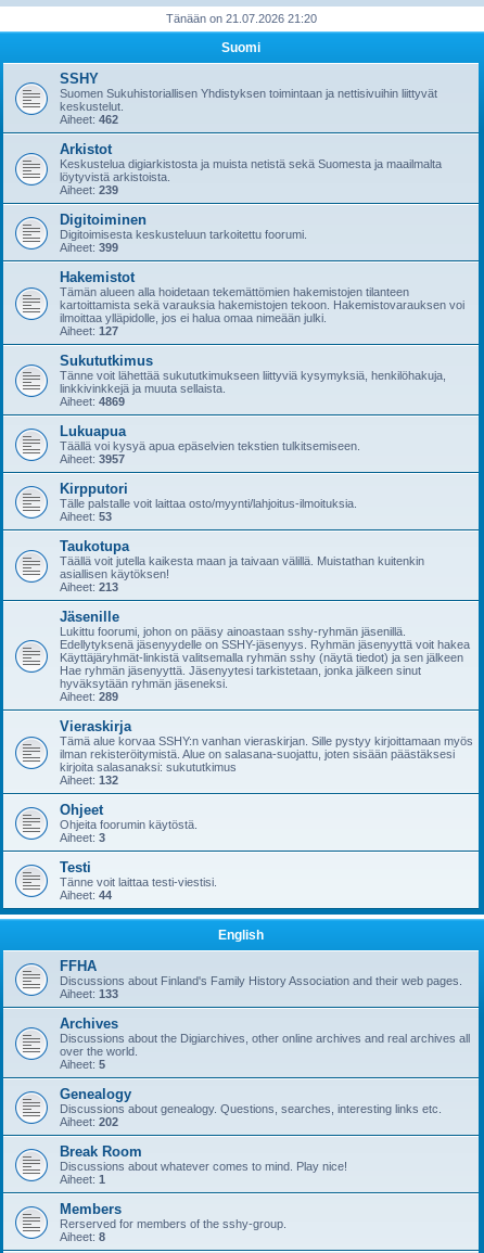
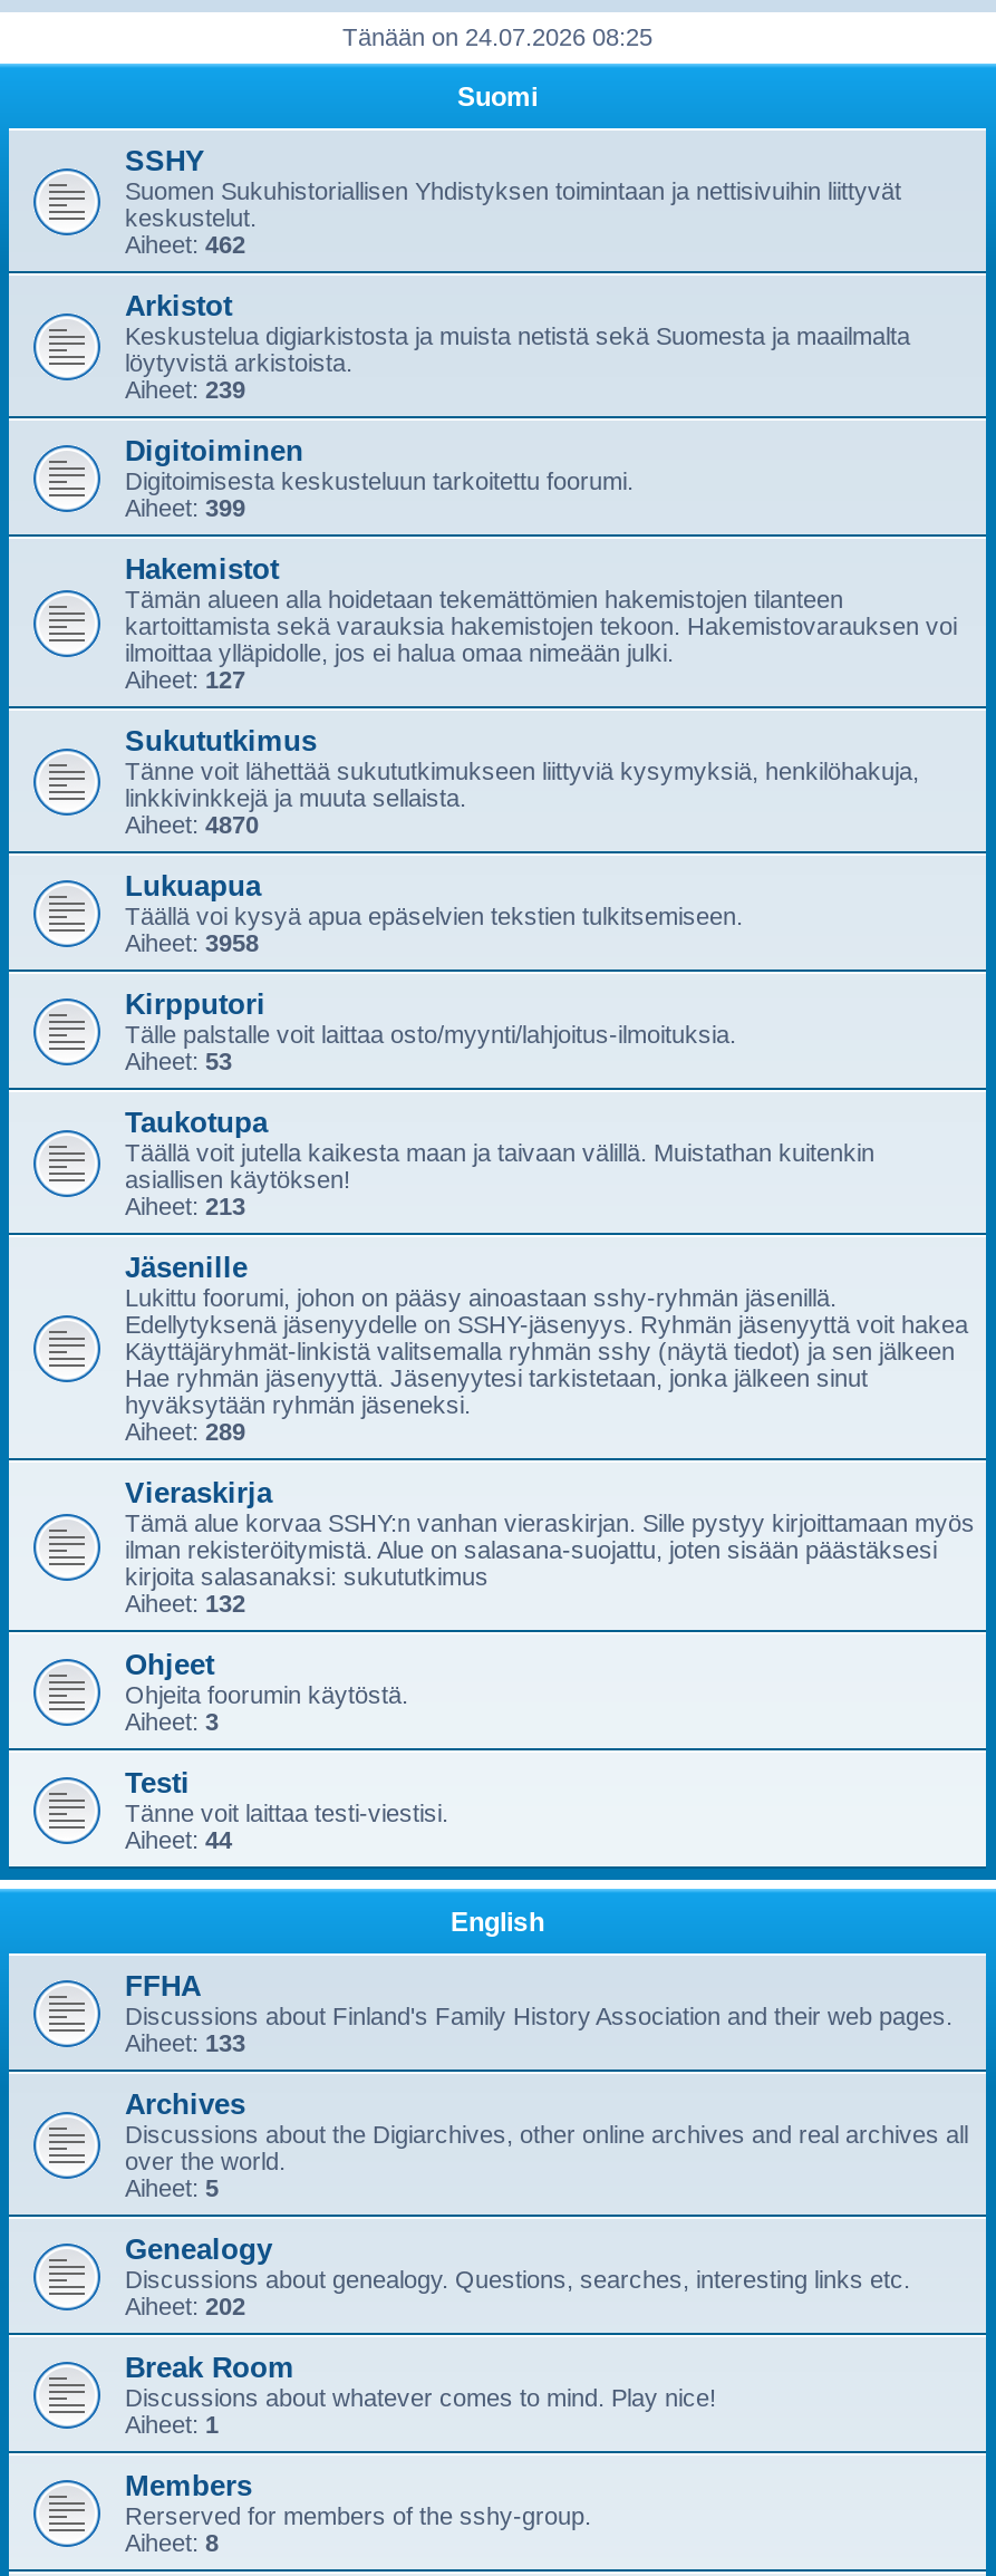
[165,12,316,25] Tänään on 21.07.2026 21:20 -> [342,23,652,50] Tänään on 24.07.2026 08:25
[60,395,125,408] Aiheet: 4869 -> [125,811,259,838] Aiheet: 4870
[60,452,125,465] Aiheet: 3957 -> [125,929,259,956] Aiheet: 3958

